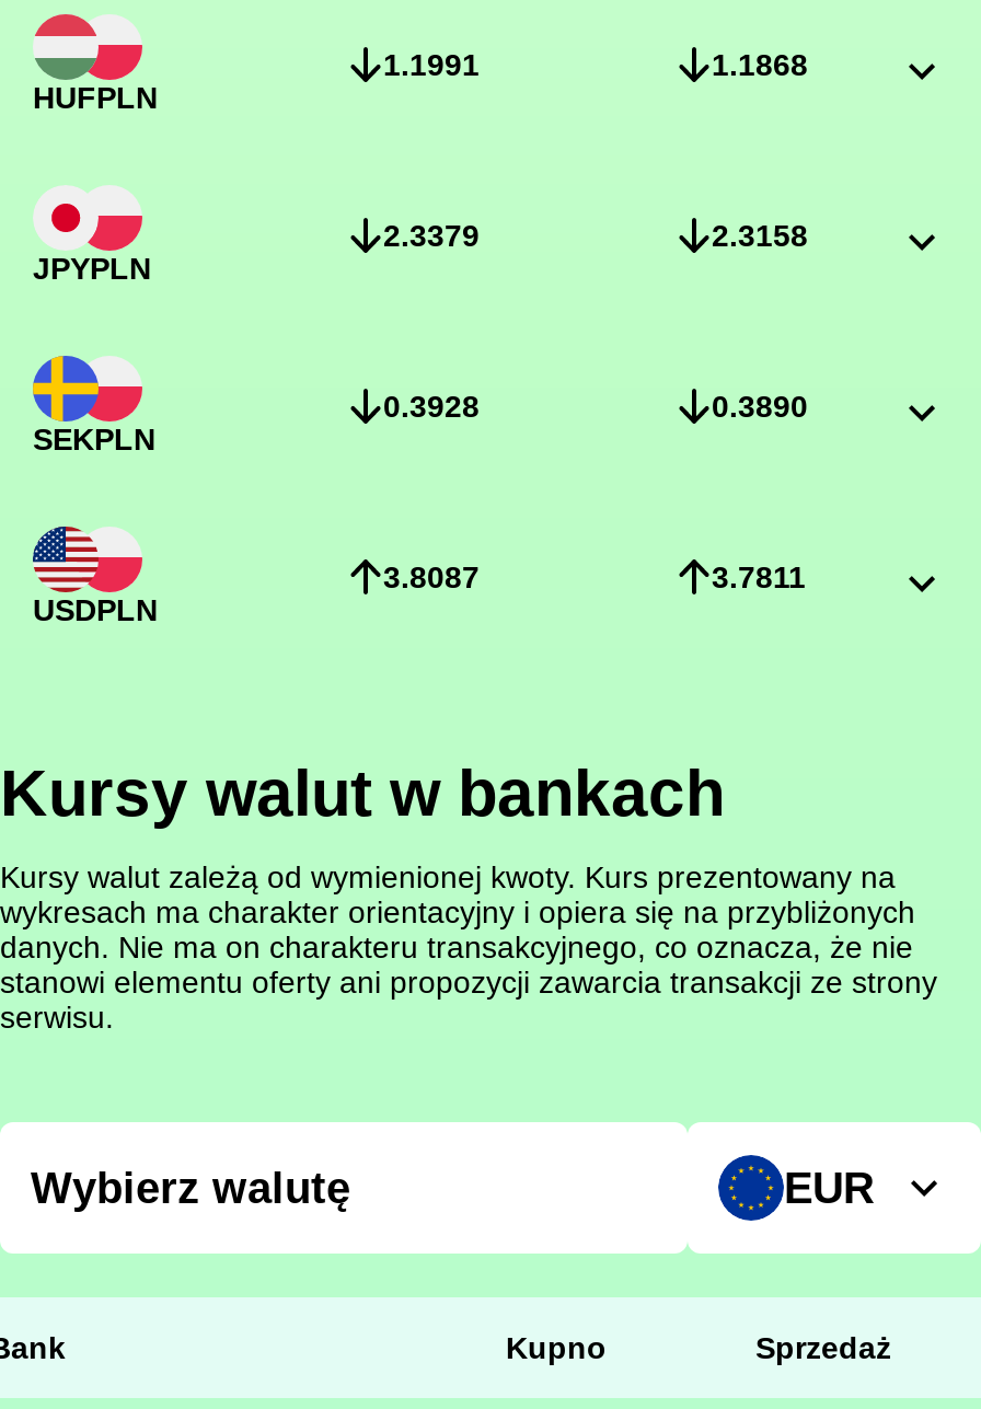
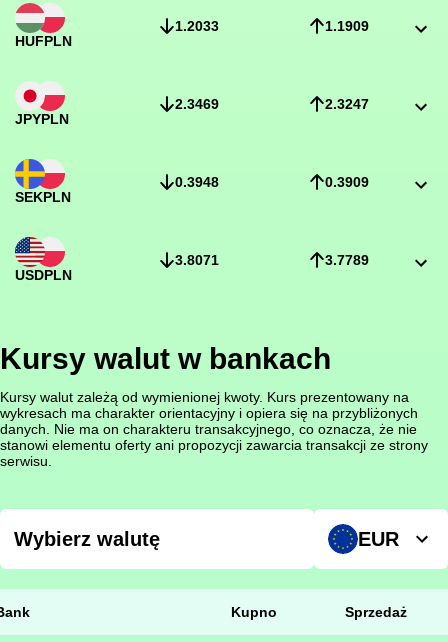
[383,47,480,82] 1.1991 -> [175,18,219,34] 1.2033
[712,47,808,82] 1.1868 -> [325,18,369,34] 1.1909
[383,218,480,253] 2.3379 -> [175,96,219,112] 2.3469
[712,218,808,253] 2.3158 -> [325,96,369,112] 2.3247
[383,389,480,424] 0.3928 -> [175,174,219,190] 0.3948
[712,389,808,424] 0.3890 -> [325,174,369,190] 0.3909
[383,559,480,594] 3.8087 -> [175,252,219,268] 3.8071
[712,559,806,594] 3.7811 -> [325,252,369,268] 3.7789

